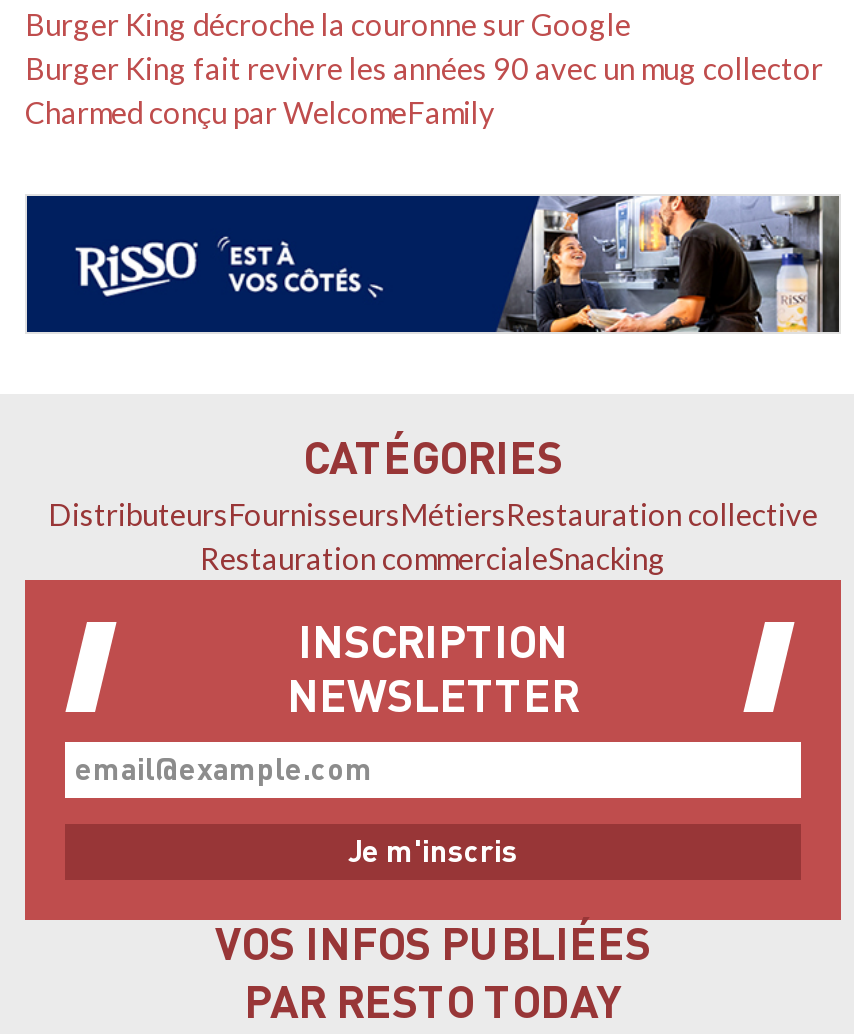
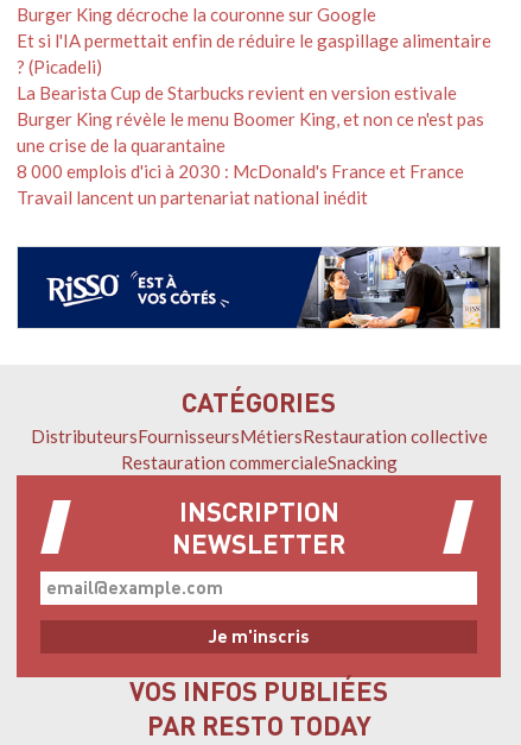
[25,50,823,130] Burger King fait revivre les années 90 avec un mug collector | Charmed conçu par WelcomeFamily -> [17,30,491,208] Et si l'IA permettait enfin de réduire le gaspillage alimentaire | ? (Picadeli) | La Bearista Cup de Starbucks revient en version estivale | Burger King révèle le menu Boomer King, et non ce n'est pas | une crise de la quarantaine | 8 000 emplois d'ici à 2030 : McDonald's France et France | Travail lancent un partenariat national inédit

